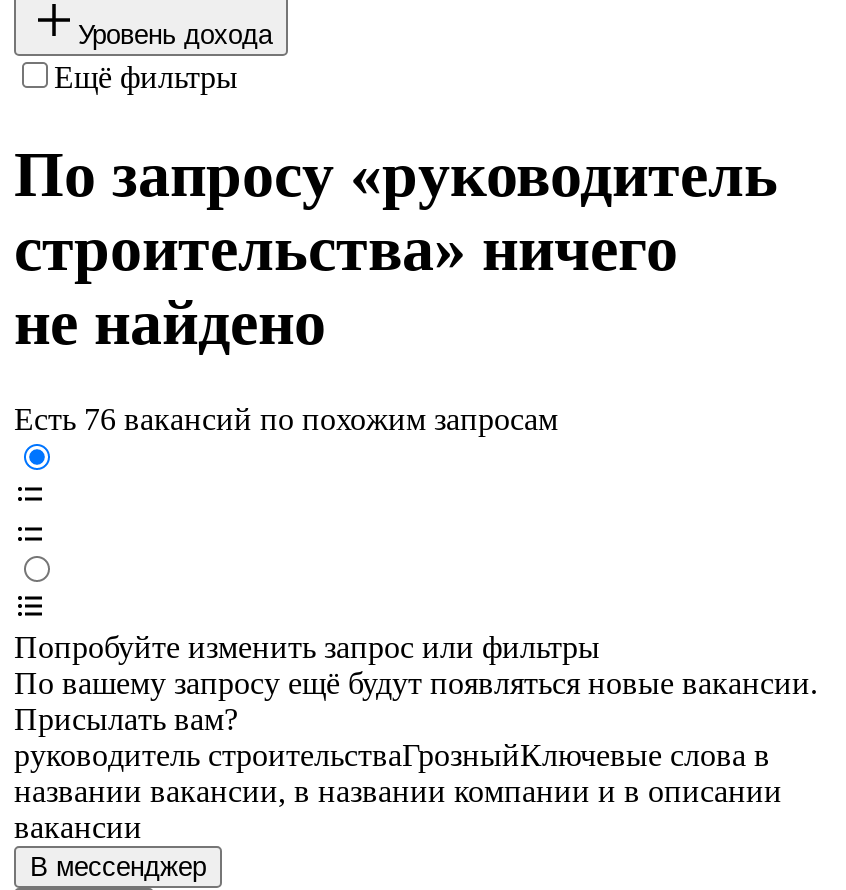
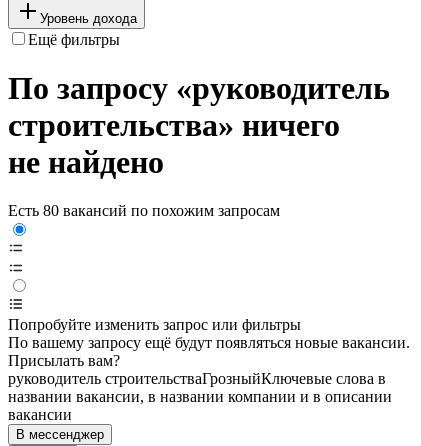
[14,403,558,437] Есть 76 вакансий по похожим запросам -> [8,202,280,219] Есть 80 вакансий по похожим запросам

